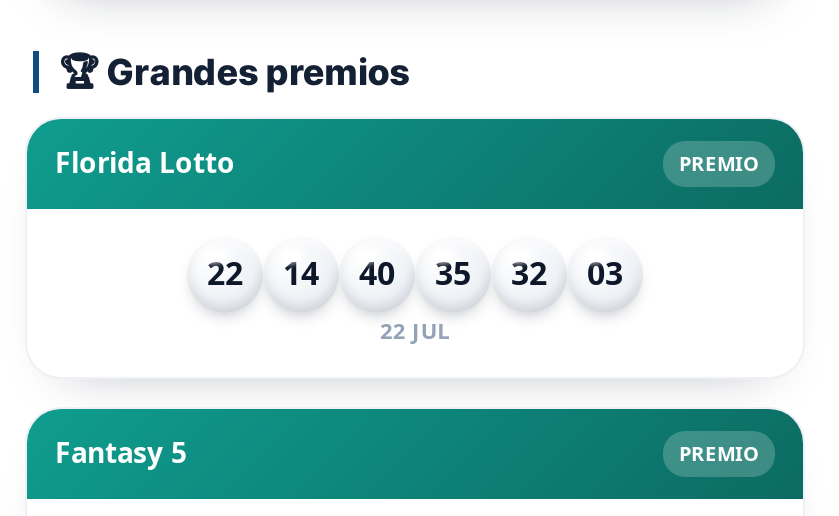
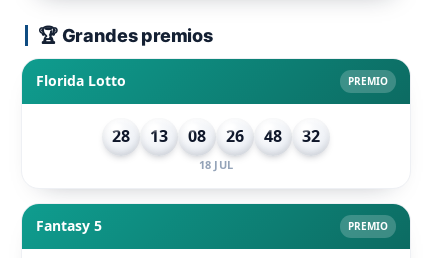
[207,251,471,295] 22 | 14 | 40 | 35 -> [112,125,282,147] 28 | 13 | 08 | 26 | 48
[380,251,623,344] 03 | 22 JUL -> [198,157,233,172] 18 JUL

